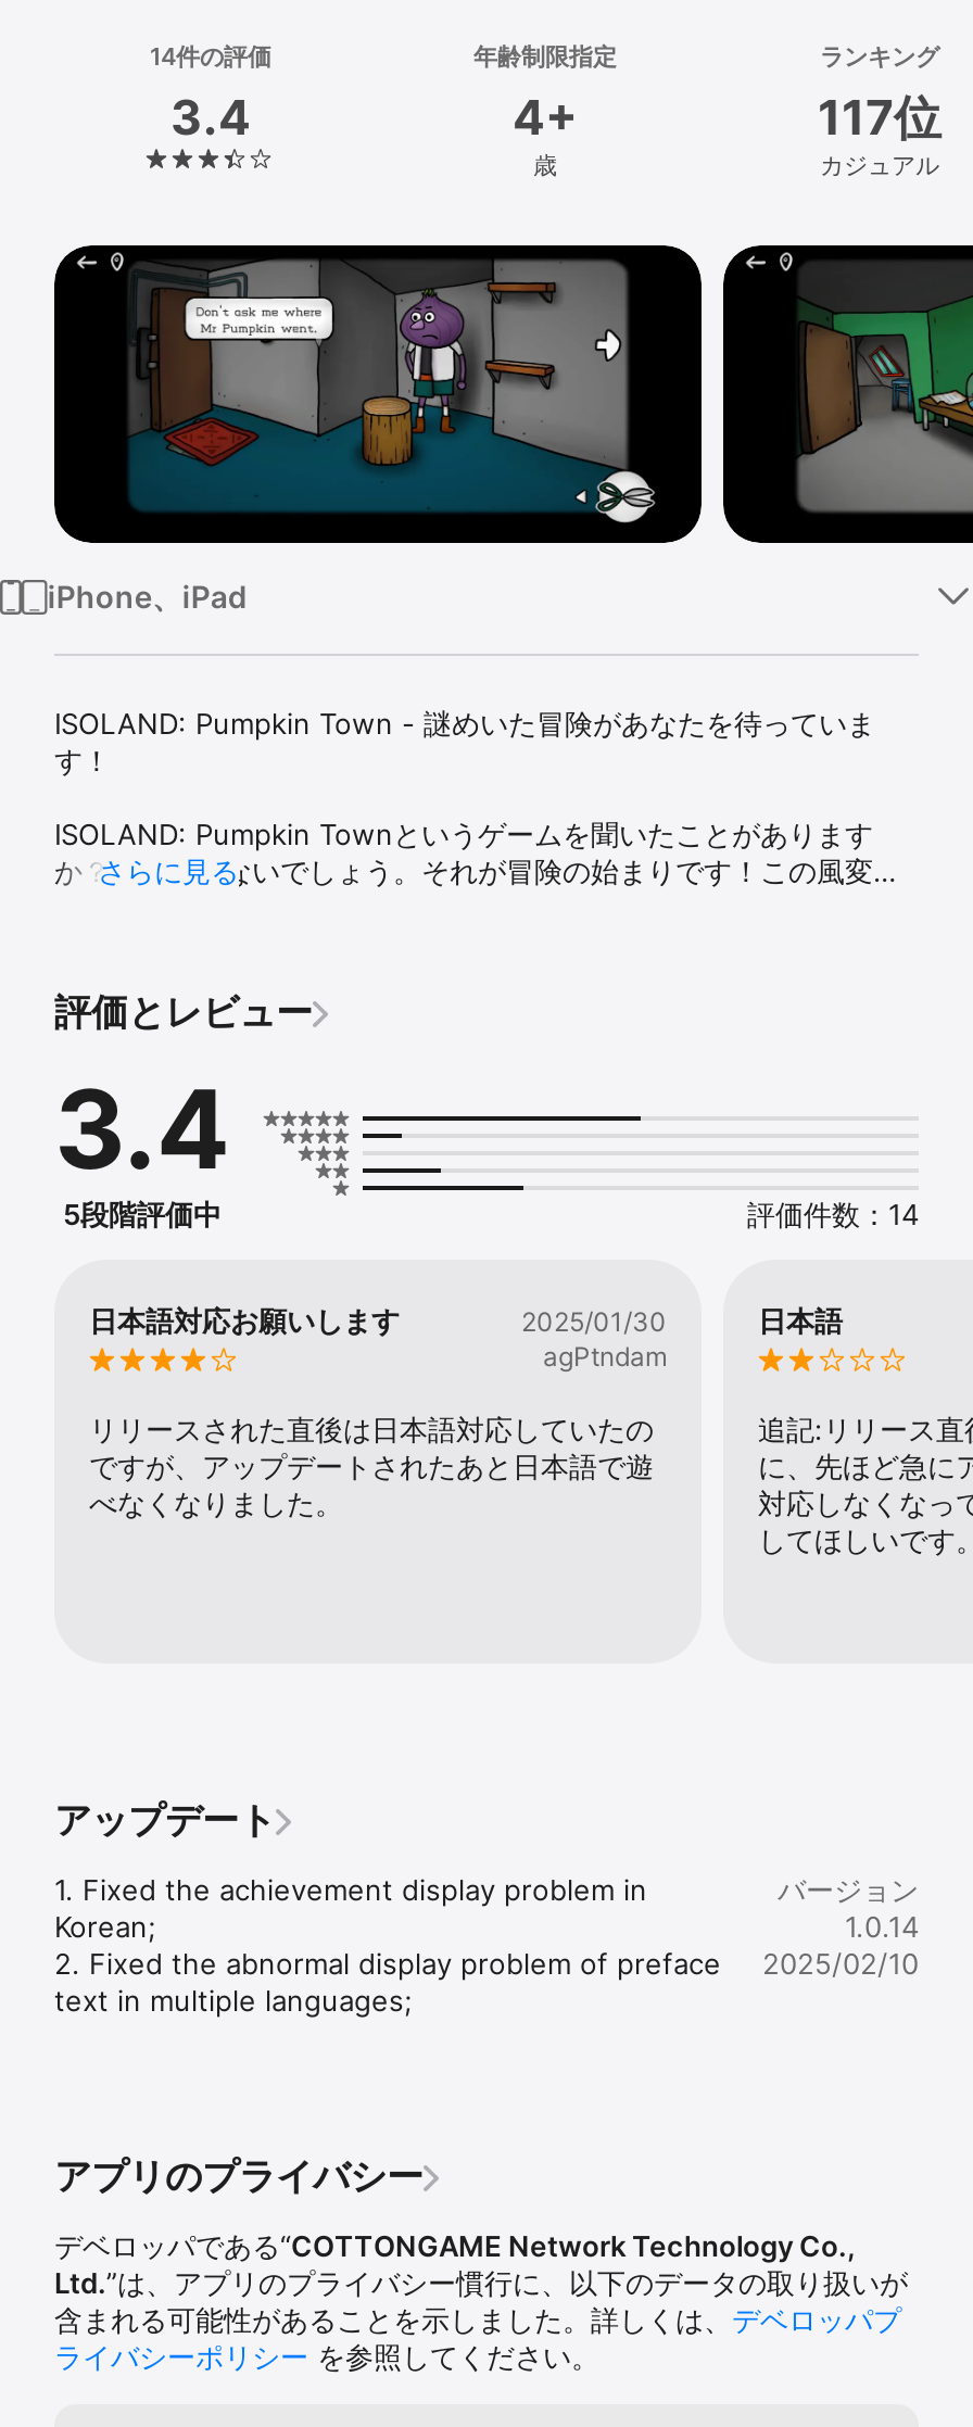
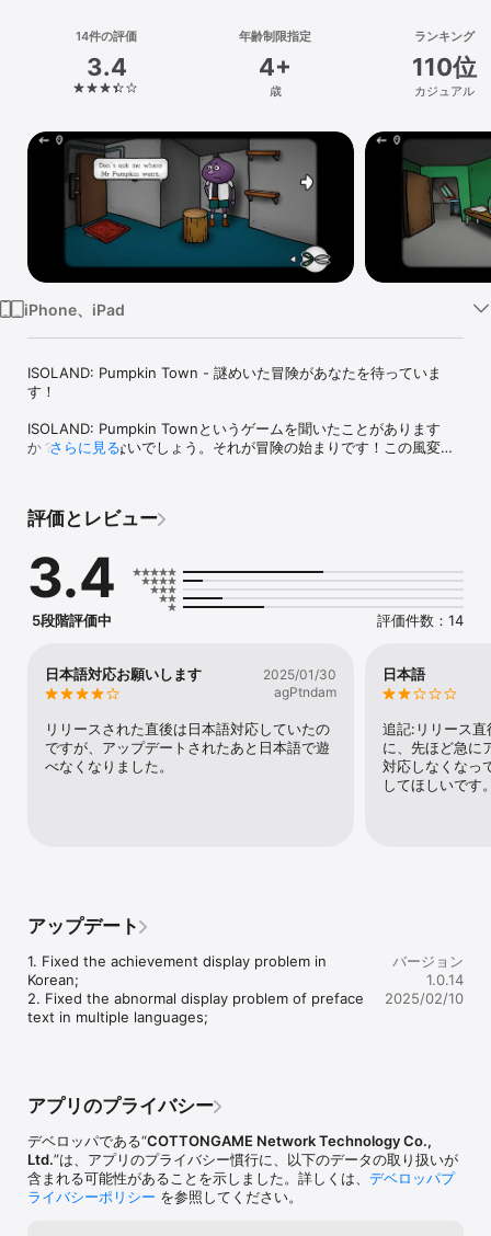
[818,89,942,146] 117位 -> [412,53,476,81] 110位

